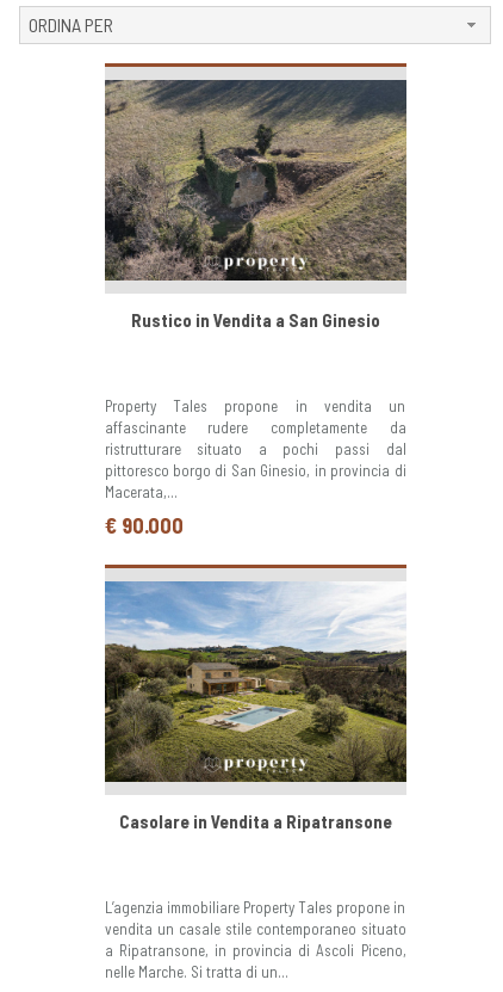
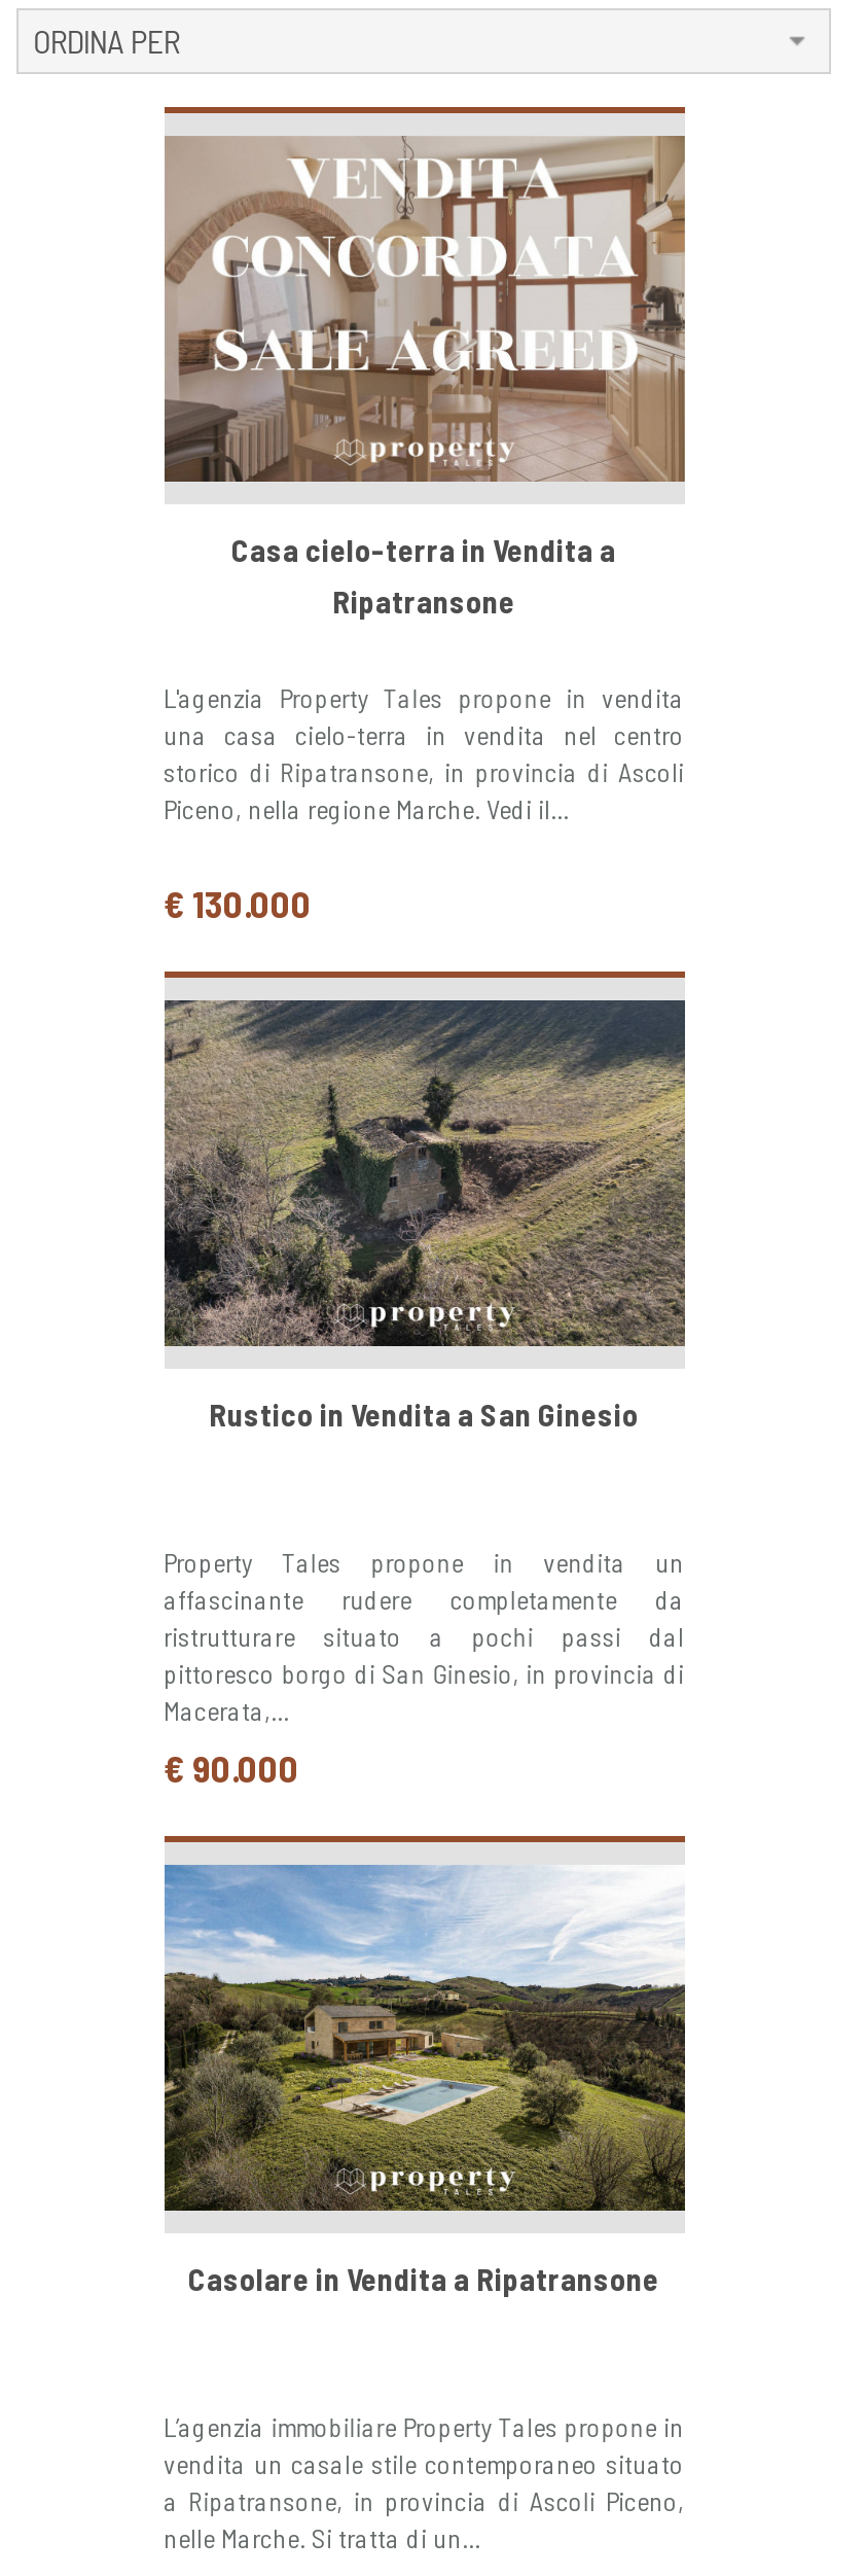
none -> [164,134,687,926] [image] | Casa cielo-terra in Vendita a | Ripatransone | L'agenzia Property Tales propone in vendita | una casa cielo-terra in vendita nel centro | storico di Ripatransone, in provincia di Ascoli | Piceno, nella regione Marche. Vedi il... | € 130.000

